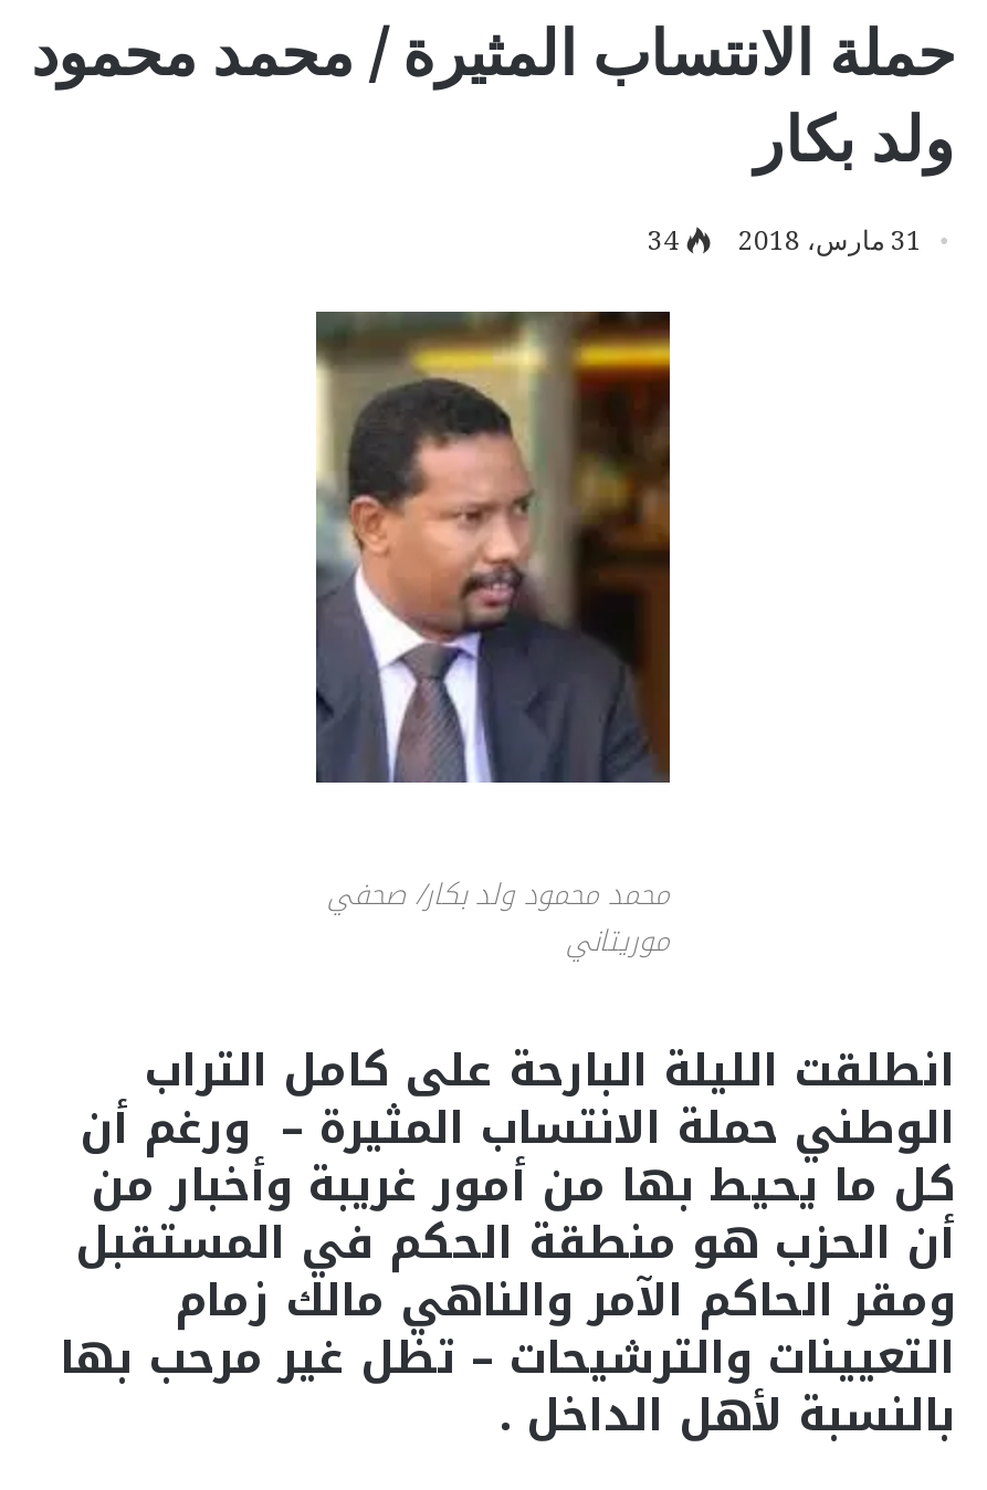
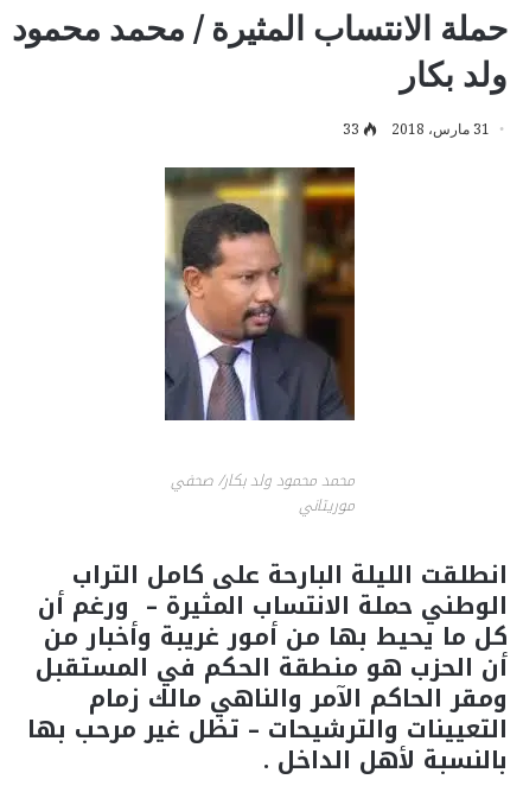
[648,222,679,260] 34 -> [343,119,359,139] 33

